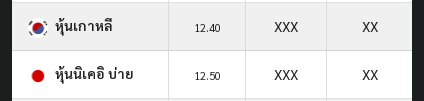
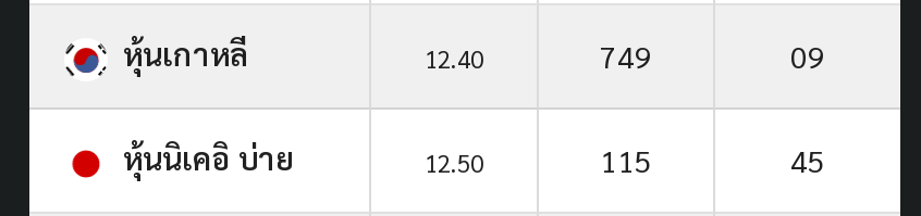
[274,17,377,35] XXX | XX -> [600,35,825,74] 749 | 09
[274,65,377,83] XXX | XX -> [600,140,825,179] 115 | 45

